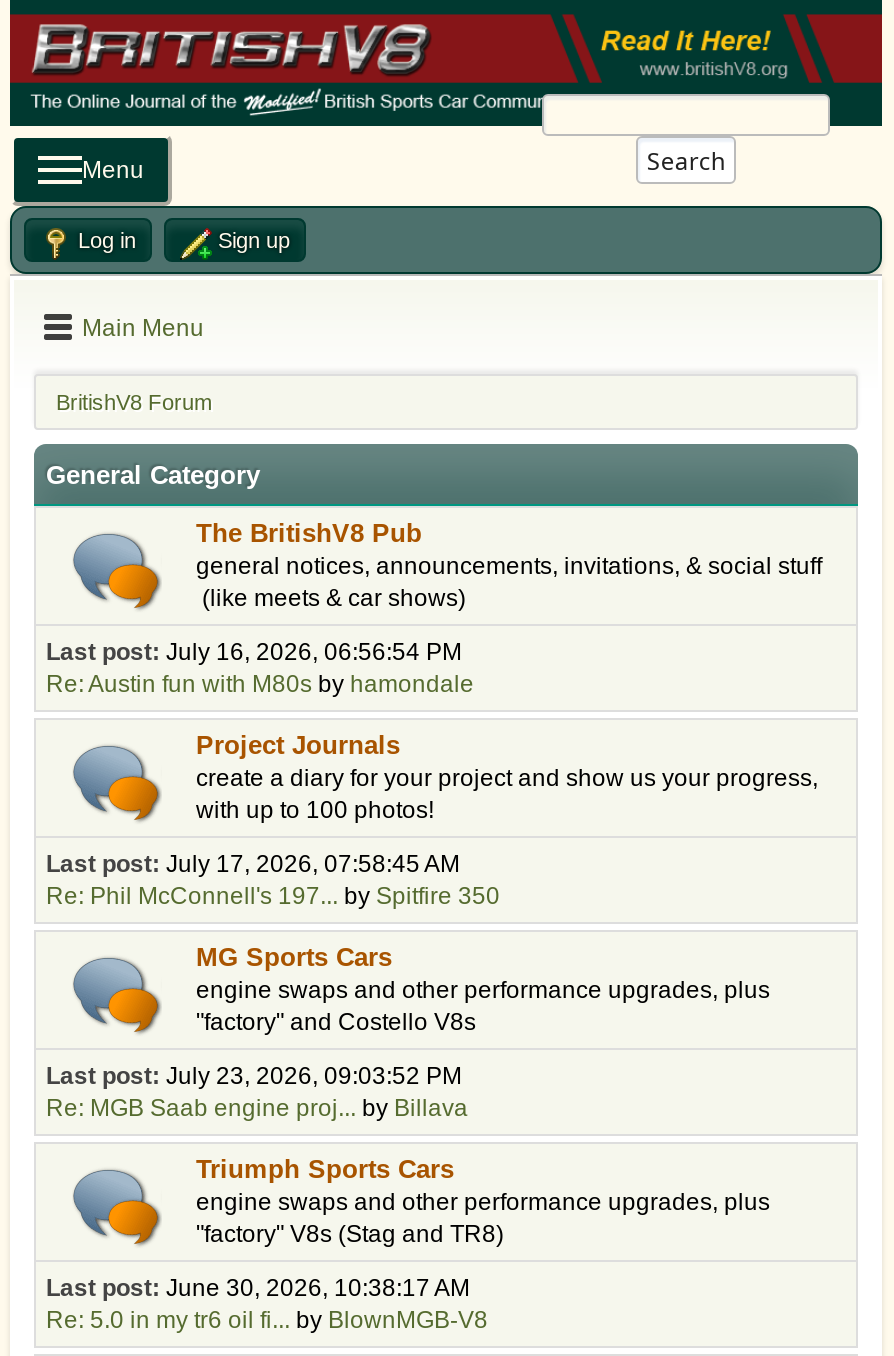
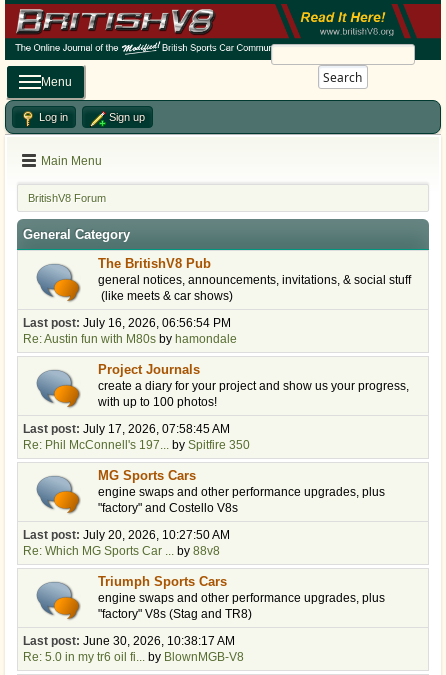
[46,1063,468,1123] Last post: July 23, 2026, 09:03:52 PM | Re: MGB Saab engine proj... by Billava -> [23,528,230,558] Last post: July 20, 2026, 10:27:50 AM | Re: Which MG Sports Car ... by 88v8

